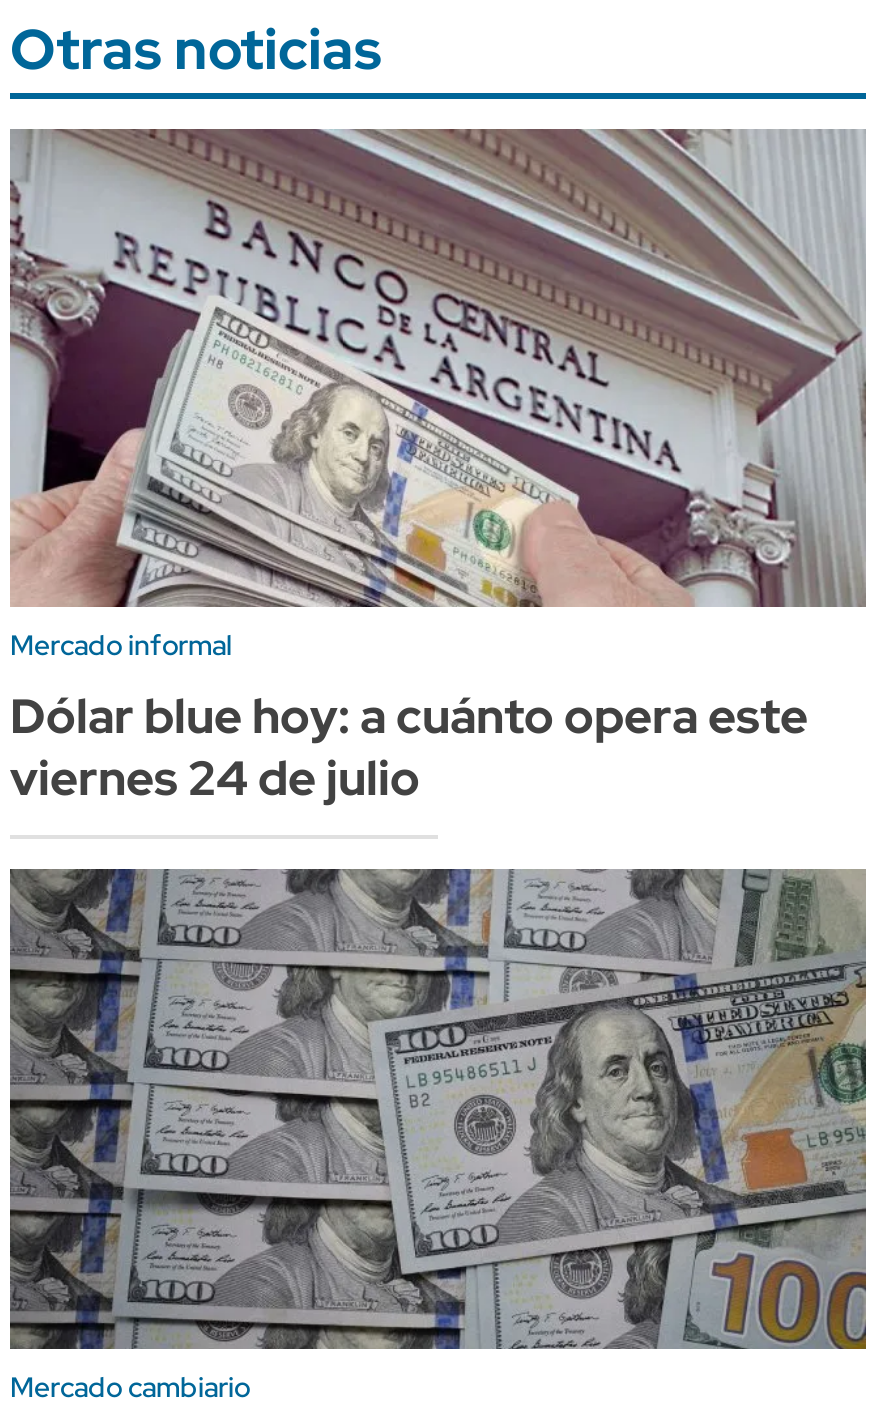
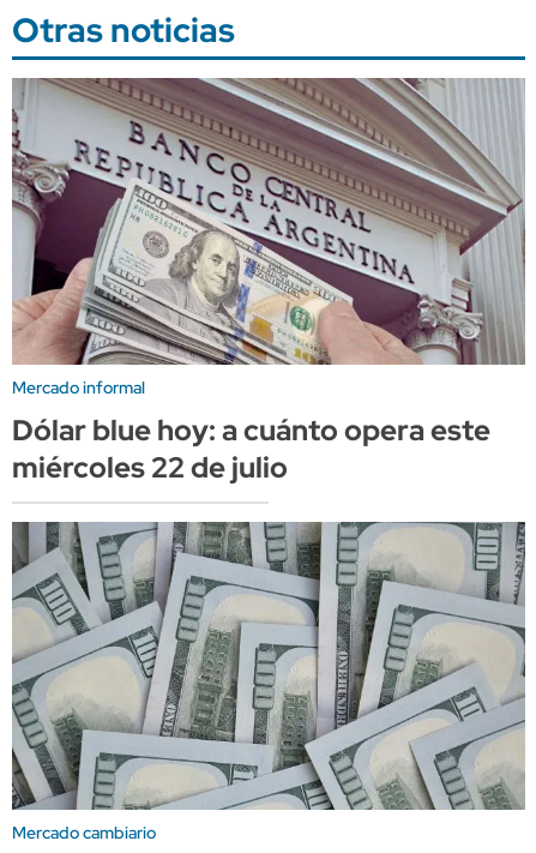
[10,748,420,810] viernes 24 de julio -> [12,449,288,486] miércoles 22 de julio
[10,869,866,1351] [image] -> [12,522,525,811] [image]

